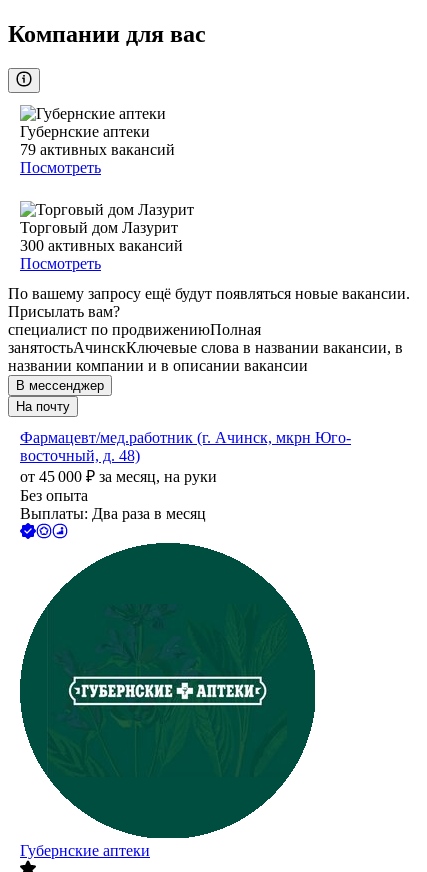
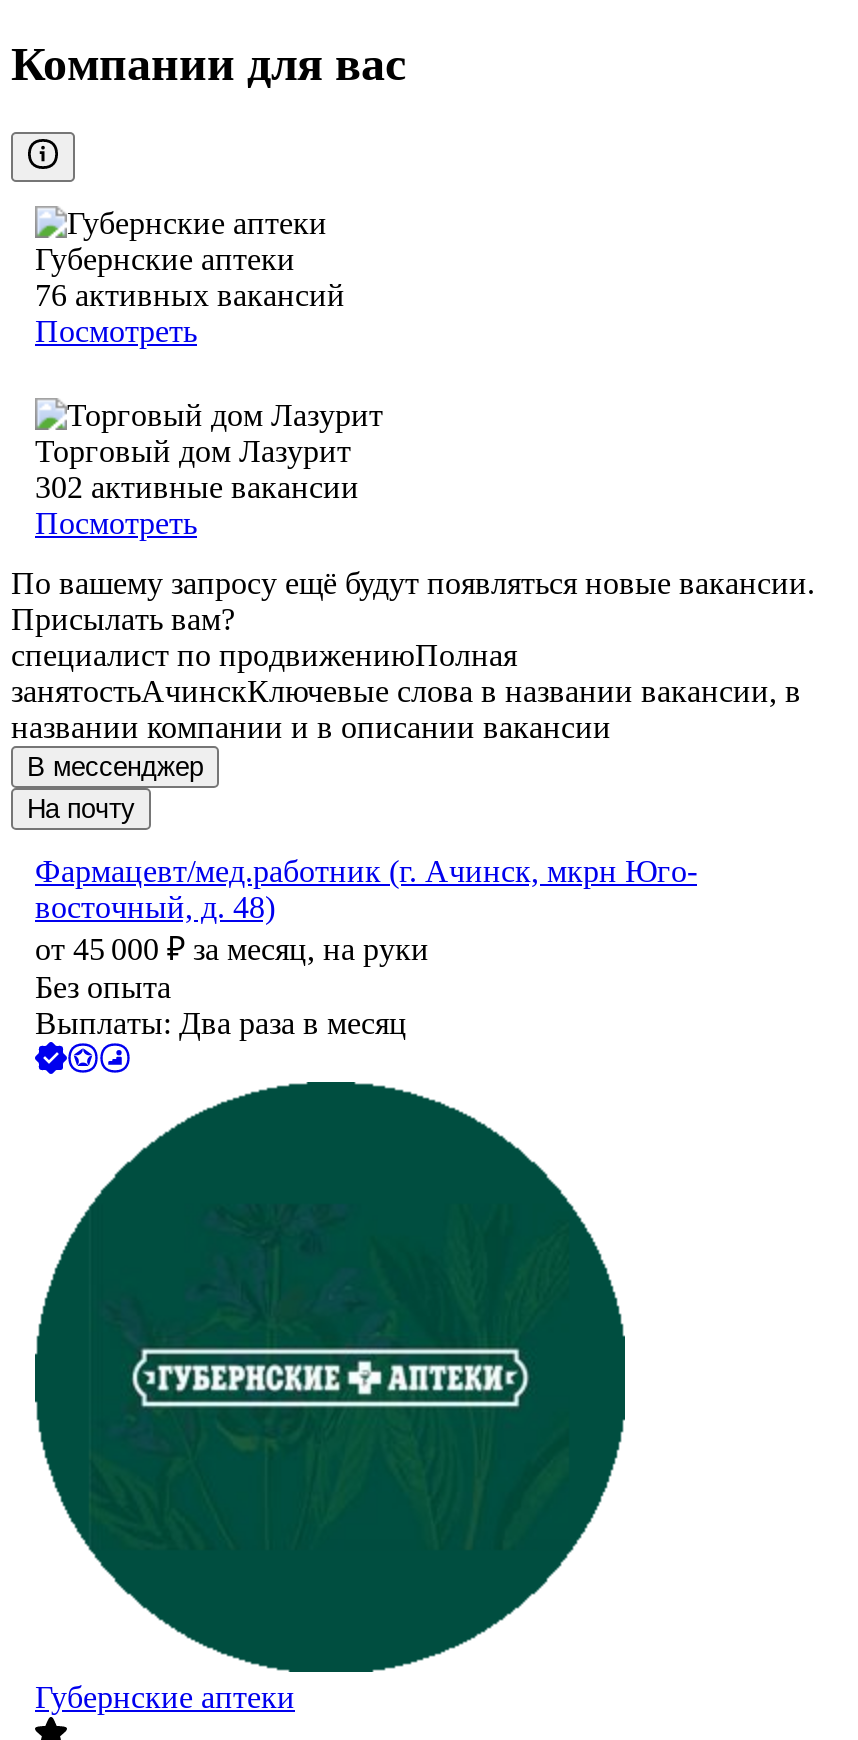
[20,141,175,158] 79 активных вакансий -> [35,279,345,313] 76 активных вакансий
[20,237,183,254] 300 активных вакансий -> [35,471,359,505] 302 активные вакансии

